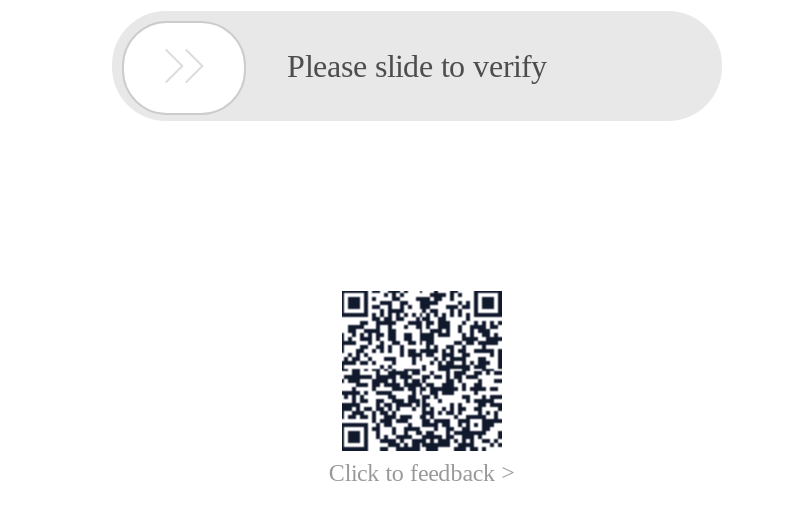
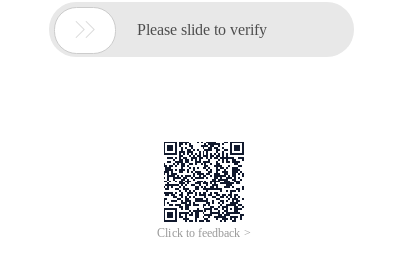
[342,289,504,453] [image] -> [164,141,244,223] [image]

